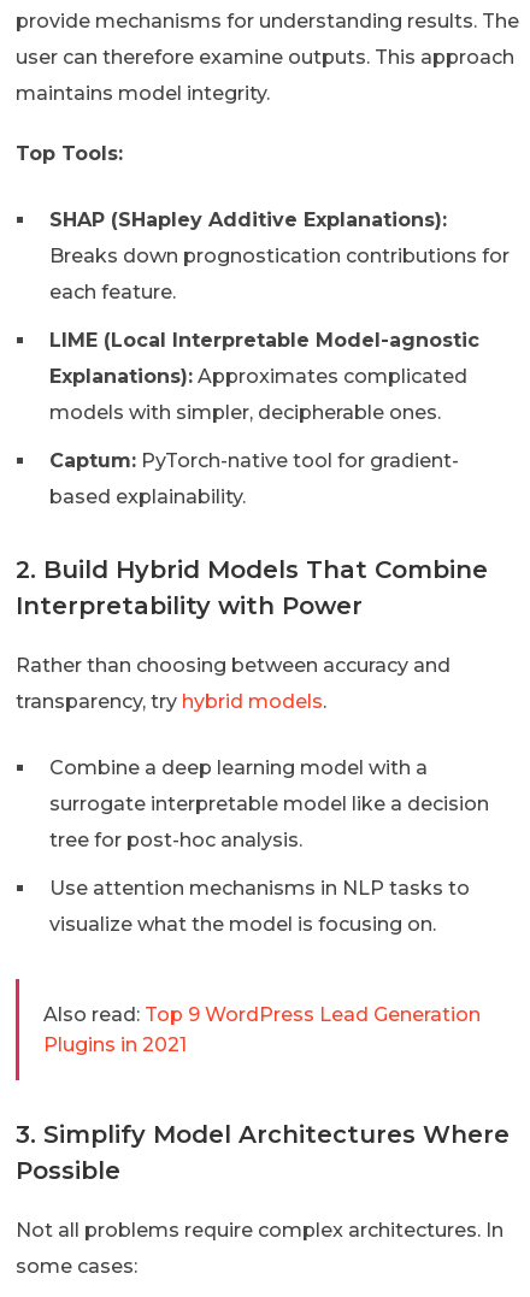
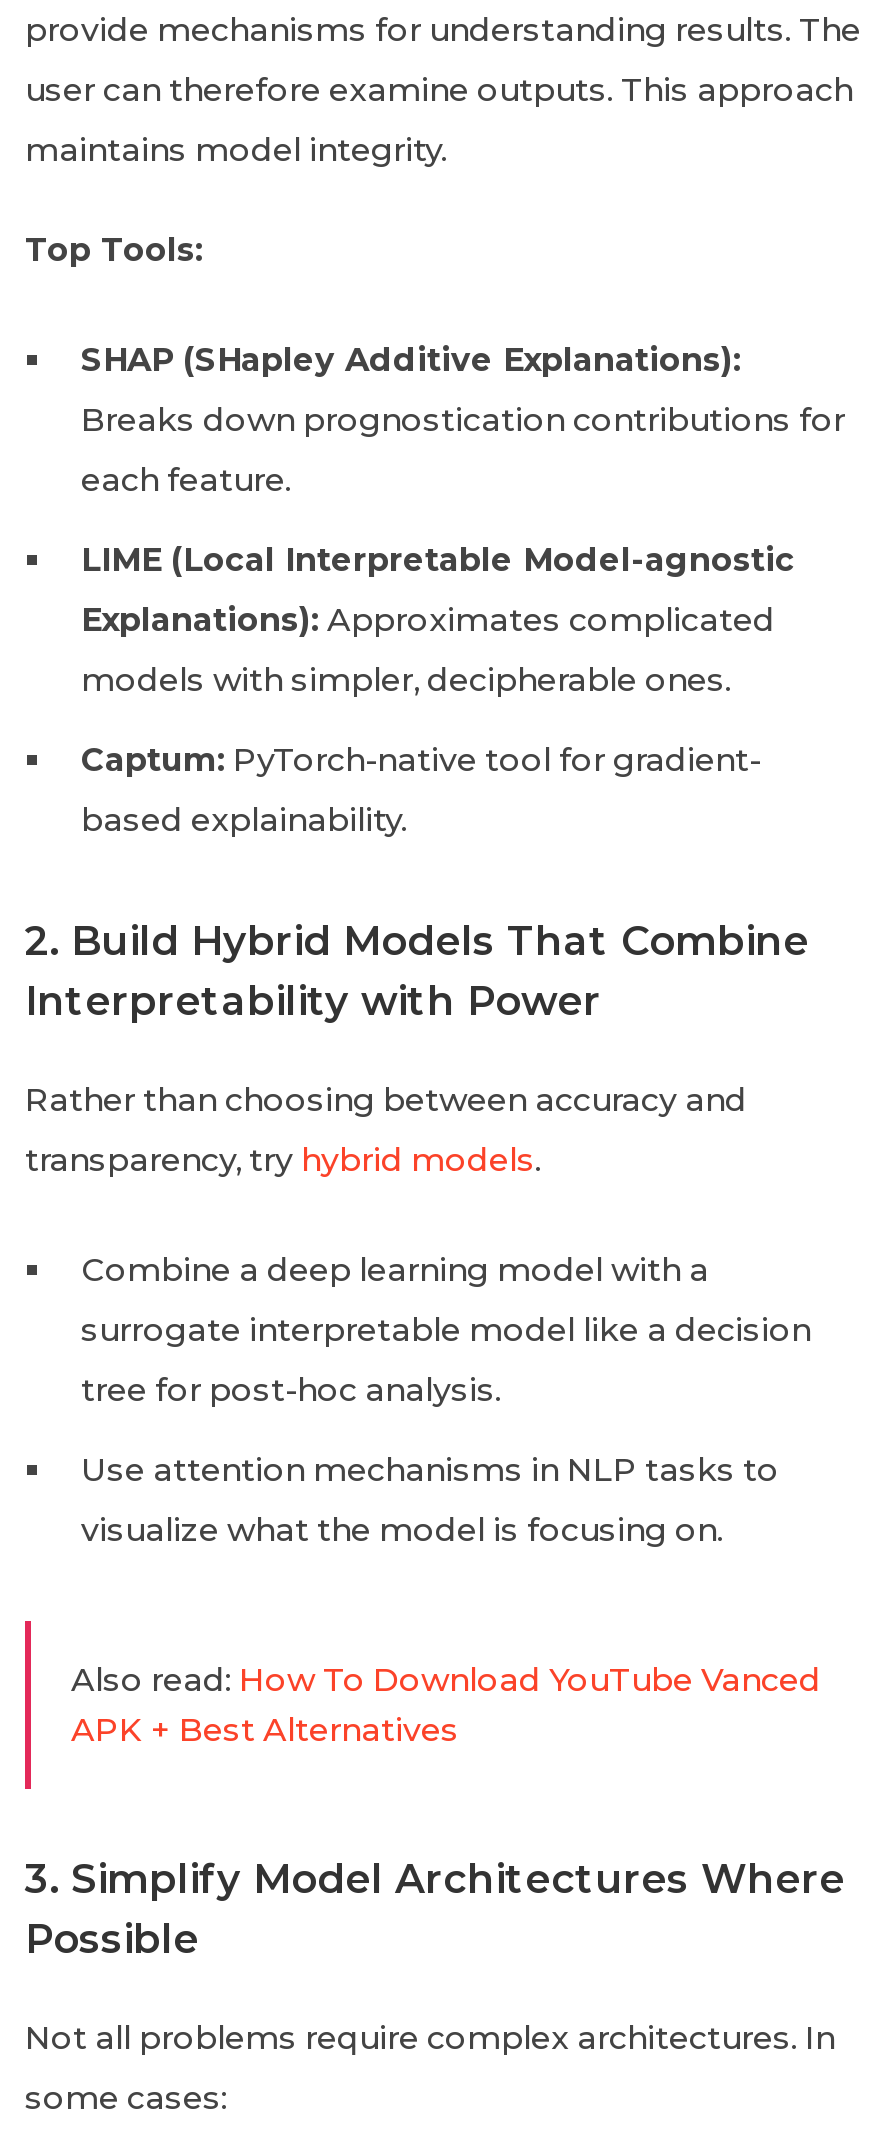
[43,1003,481,1056] Also read: Top 9 WordPress Lead Generation | Plugins in 2021 -> [71,1661,821,1749] Also read: How To Download YouTube Vanced | APK + Best Alternatives

